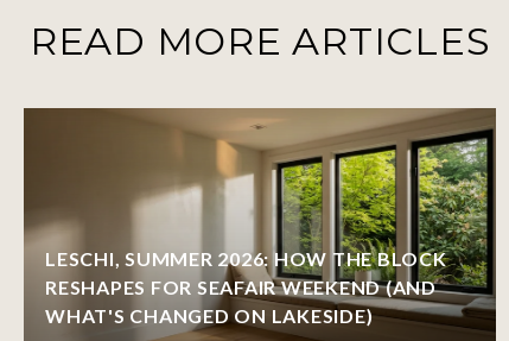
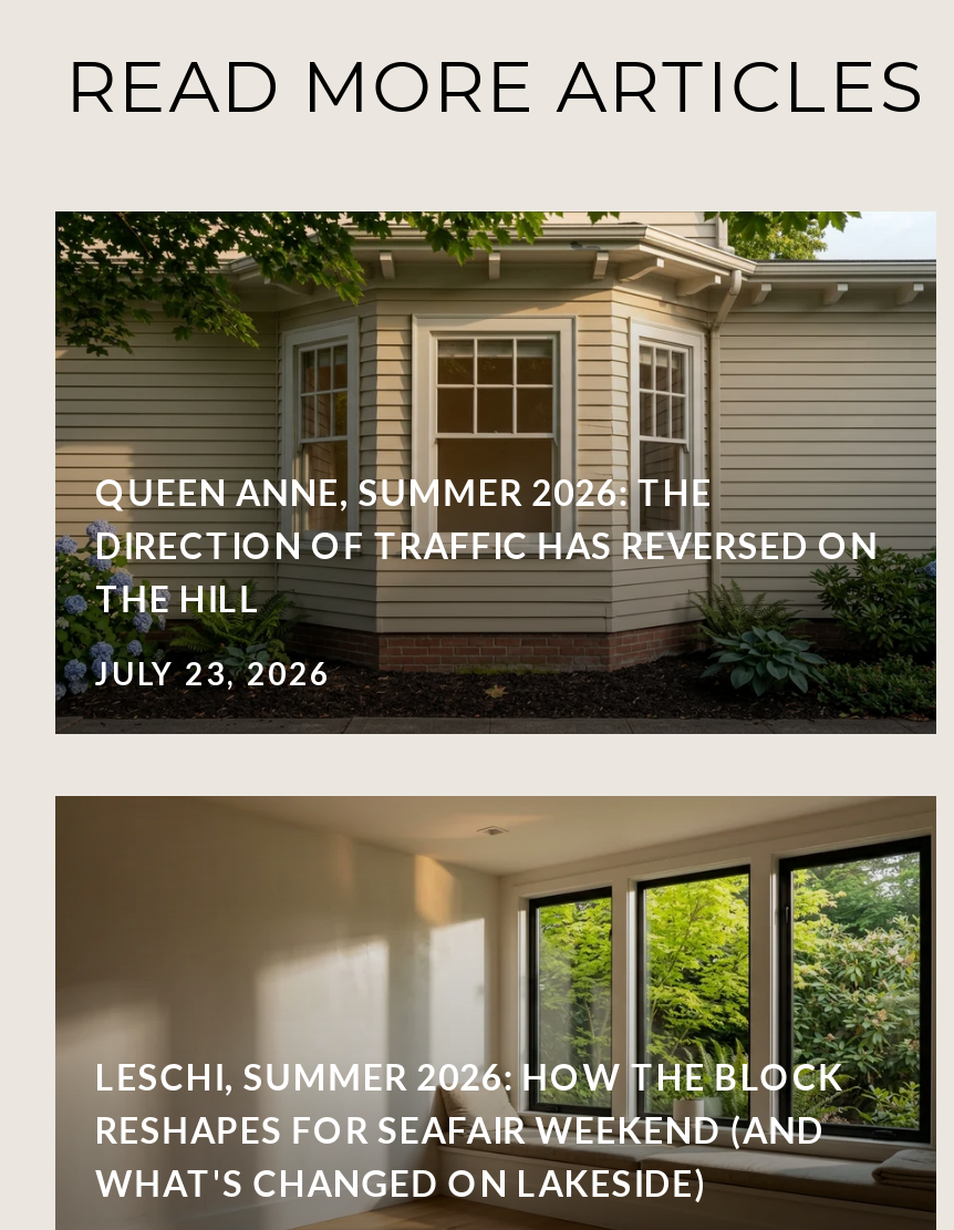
none -> [53,209,936,736] [image] | QUEEN ANNE, SUMMER 2026: THE | DIRECTION OF TRAFFIC HAS REVERSED ON | THE HILL | JULY 23, 2026

